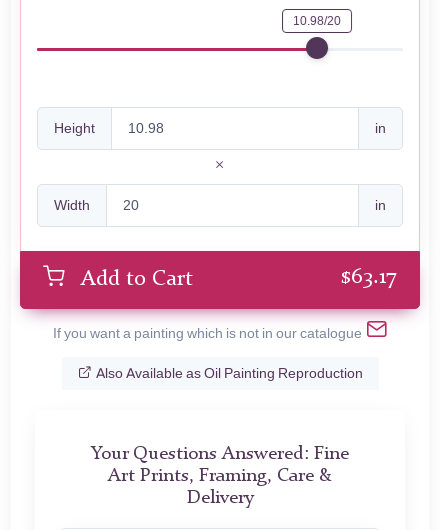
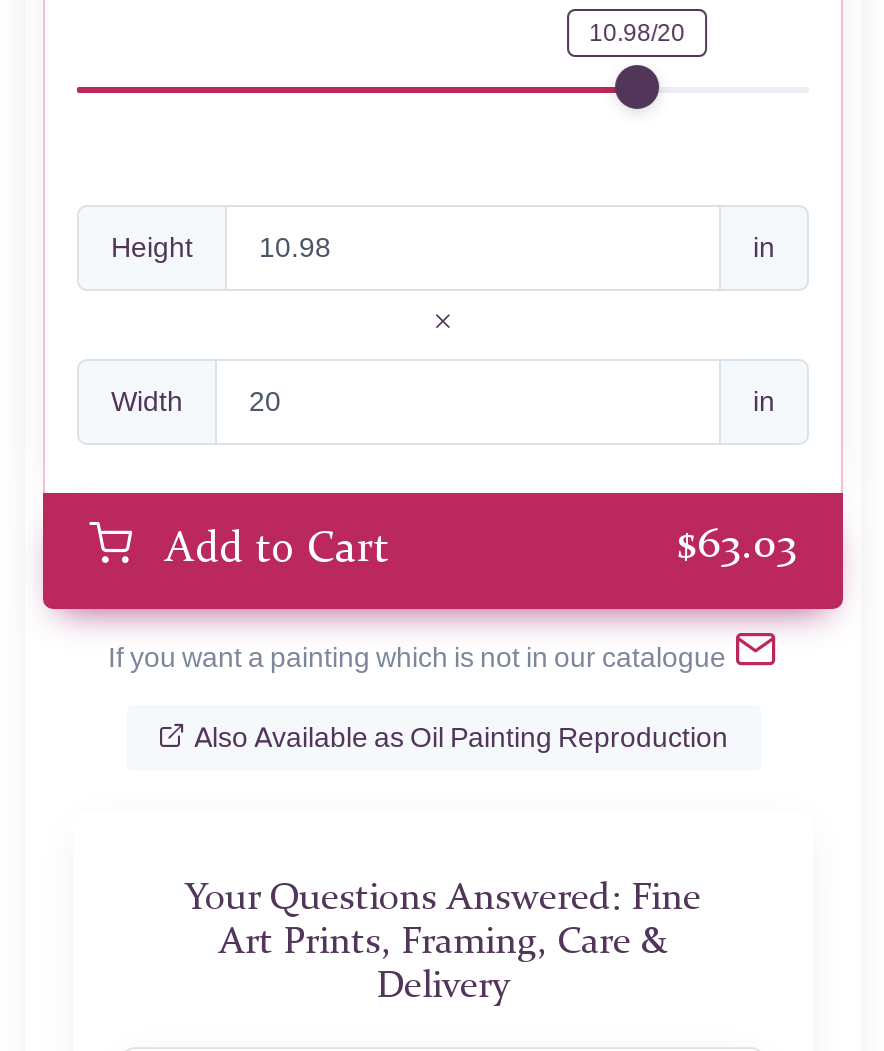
[341,267,397,288] $63.17 -> [677,526,797,568] $63.03

